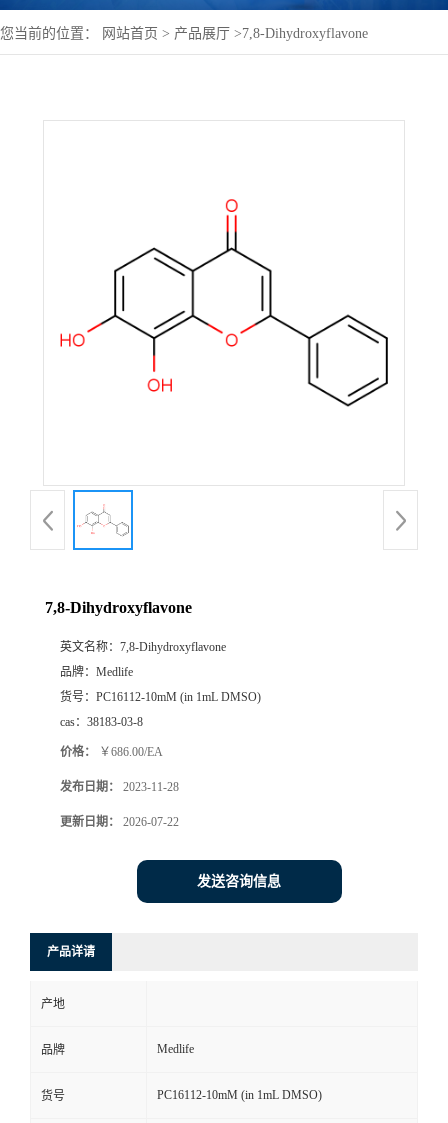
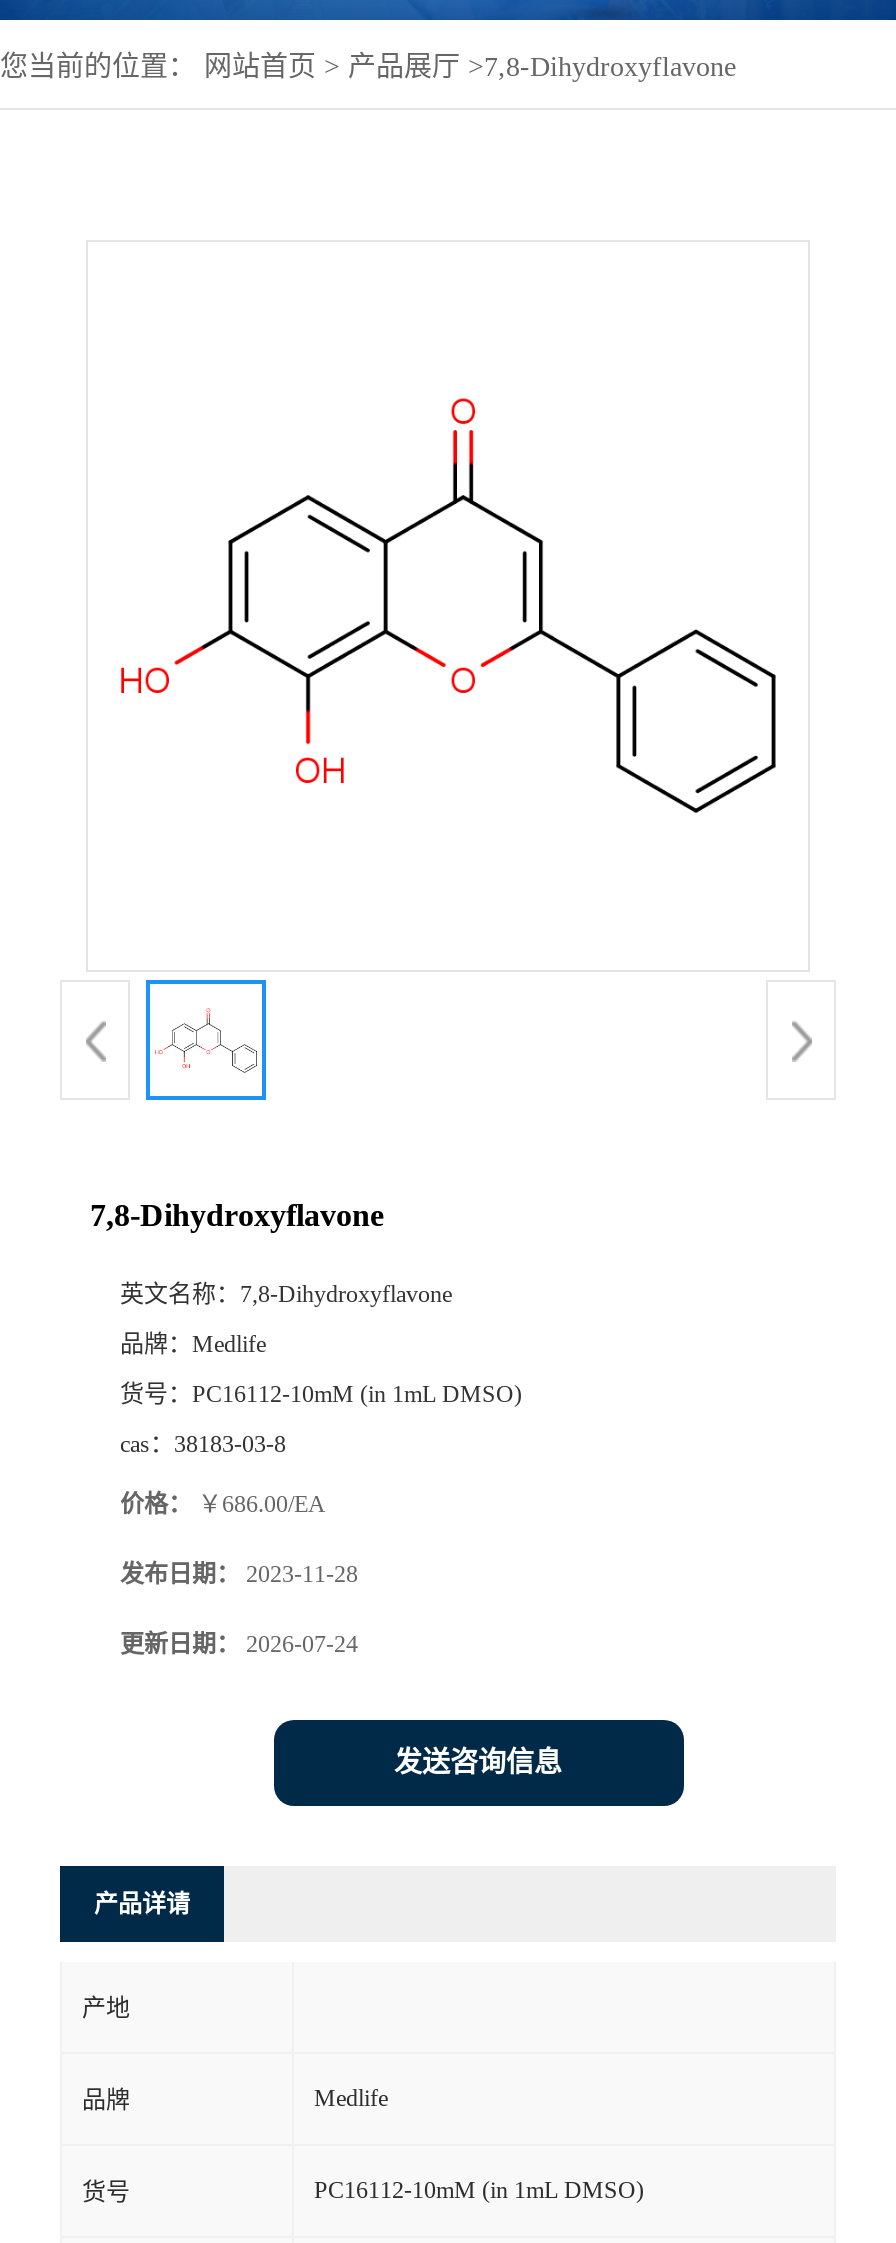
[60,815,179,829] 更新日期：2026-07-22 -> [120,1630,358,1658] 更新日期：2026-07-24

